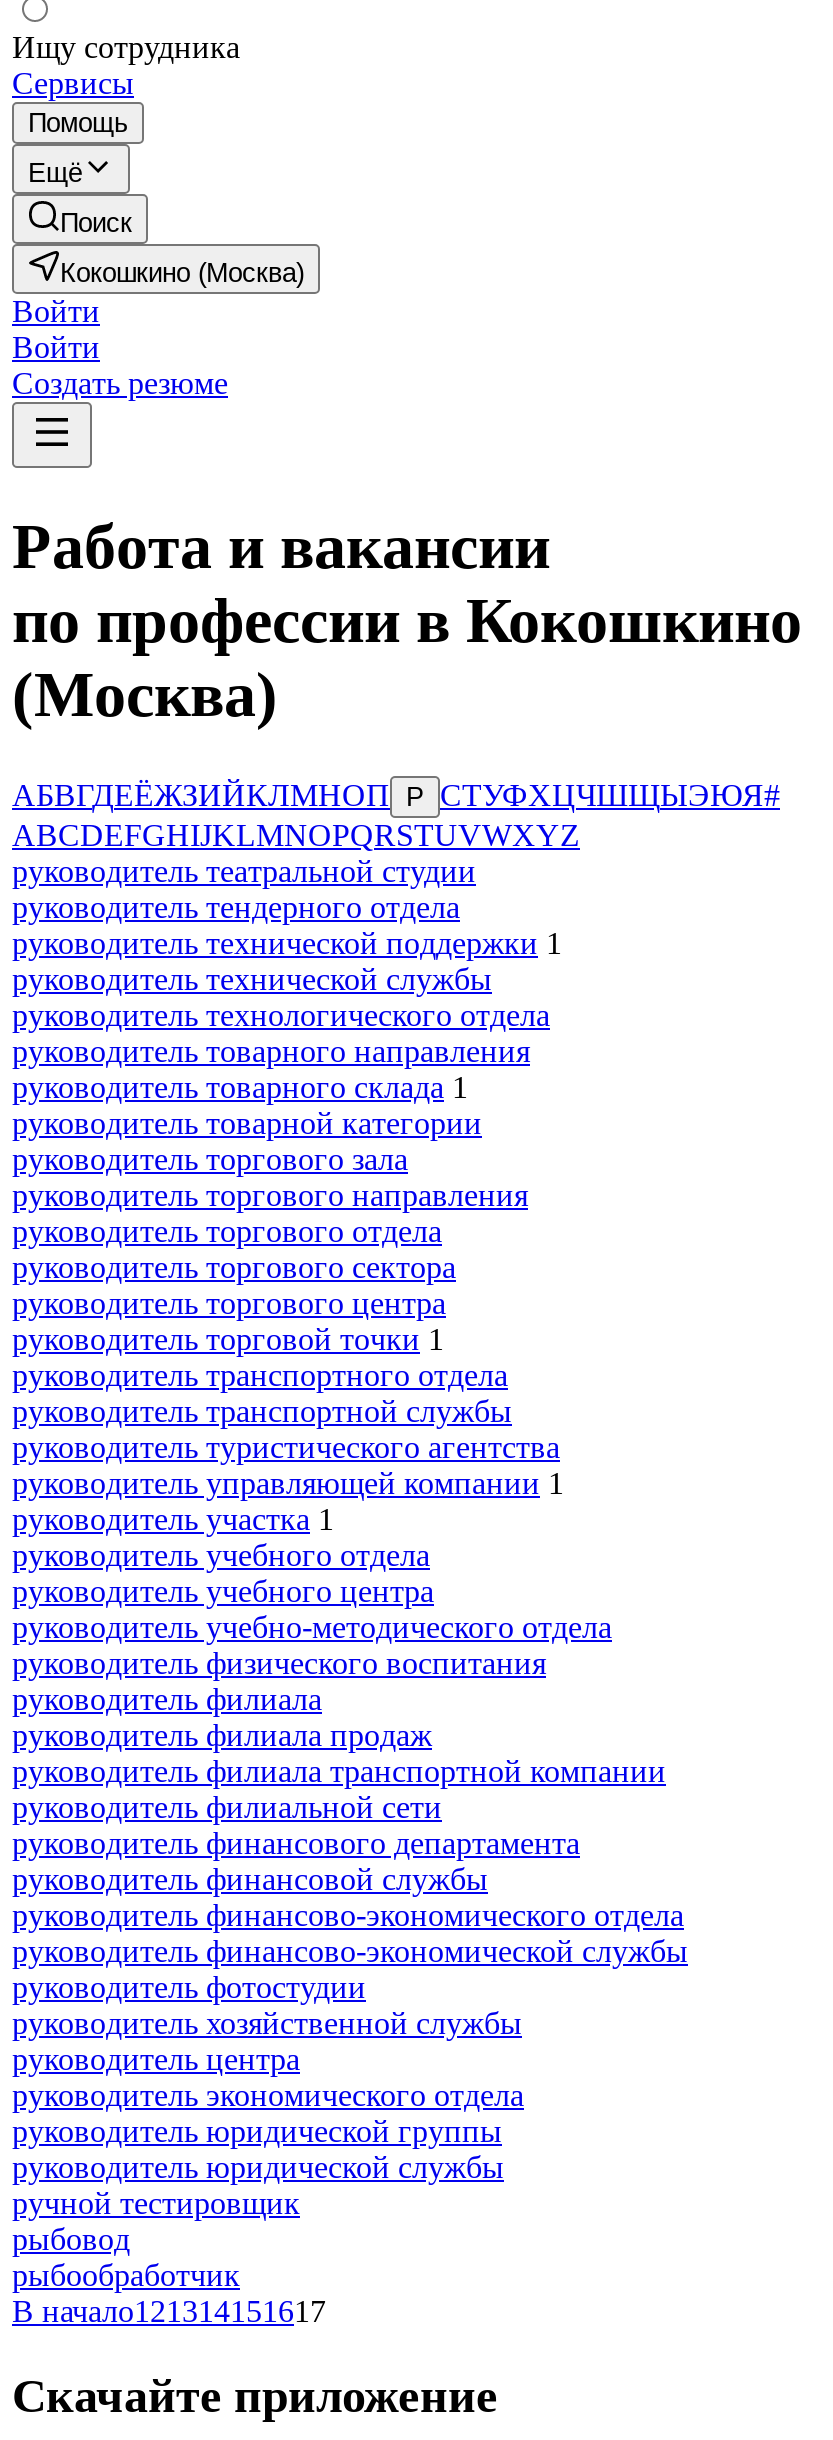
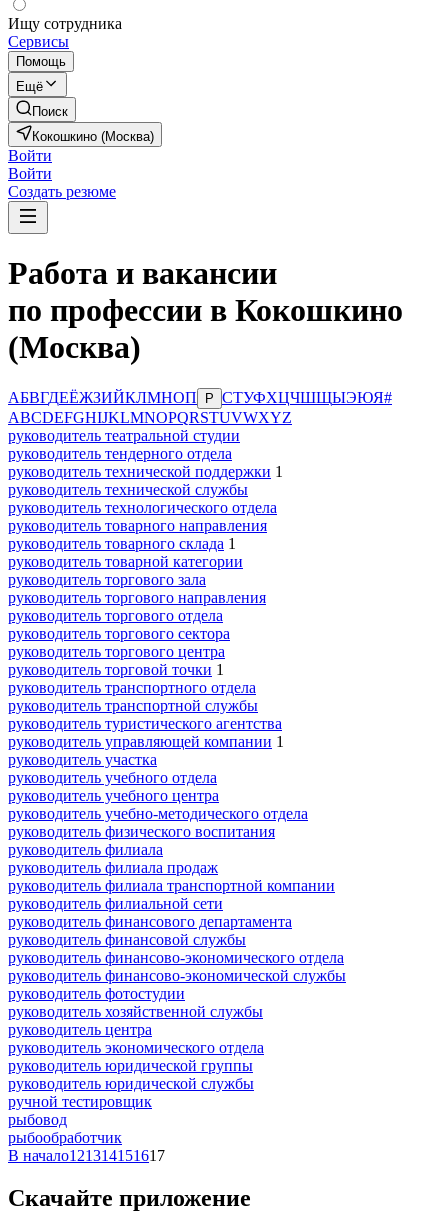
[12,1502,334,1536] руководитель участка 1 -> [8,751,157,768] руководитель участка

